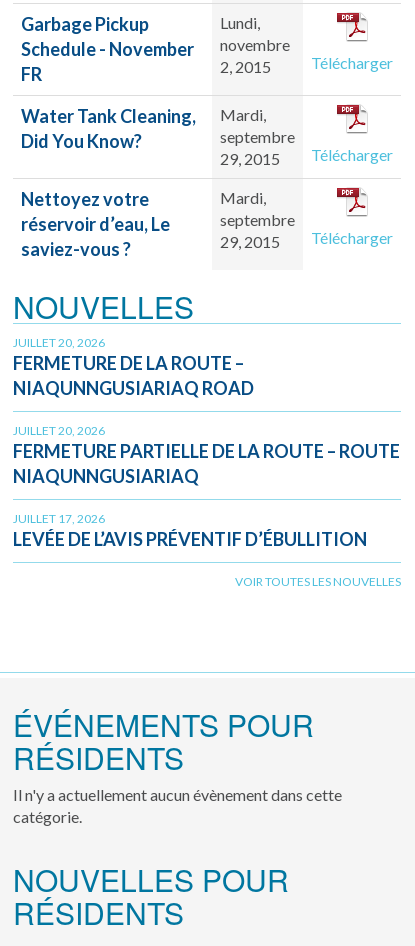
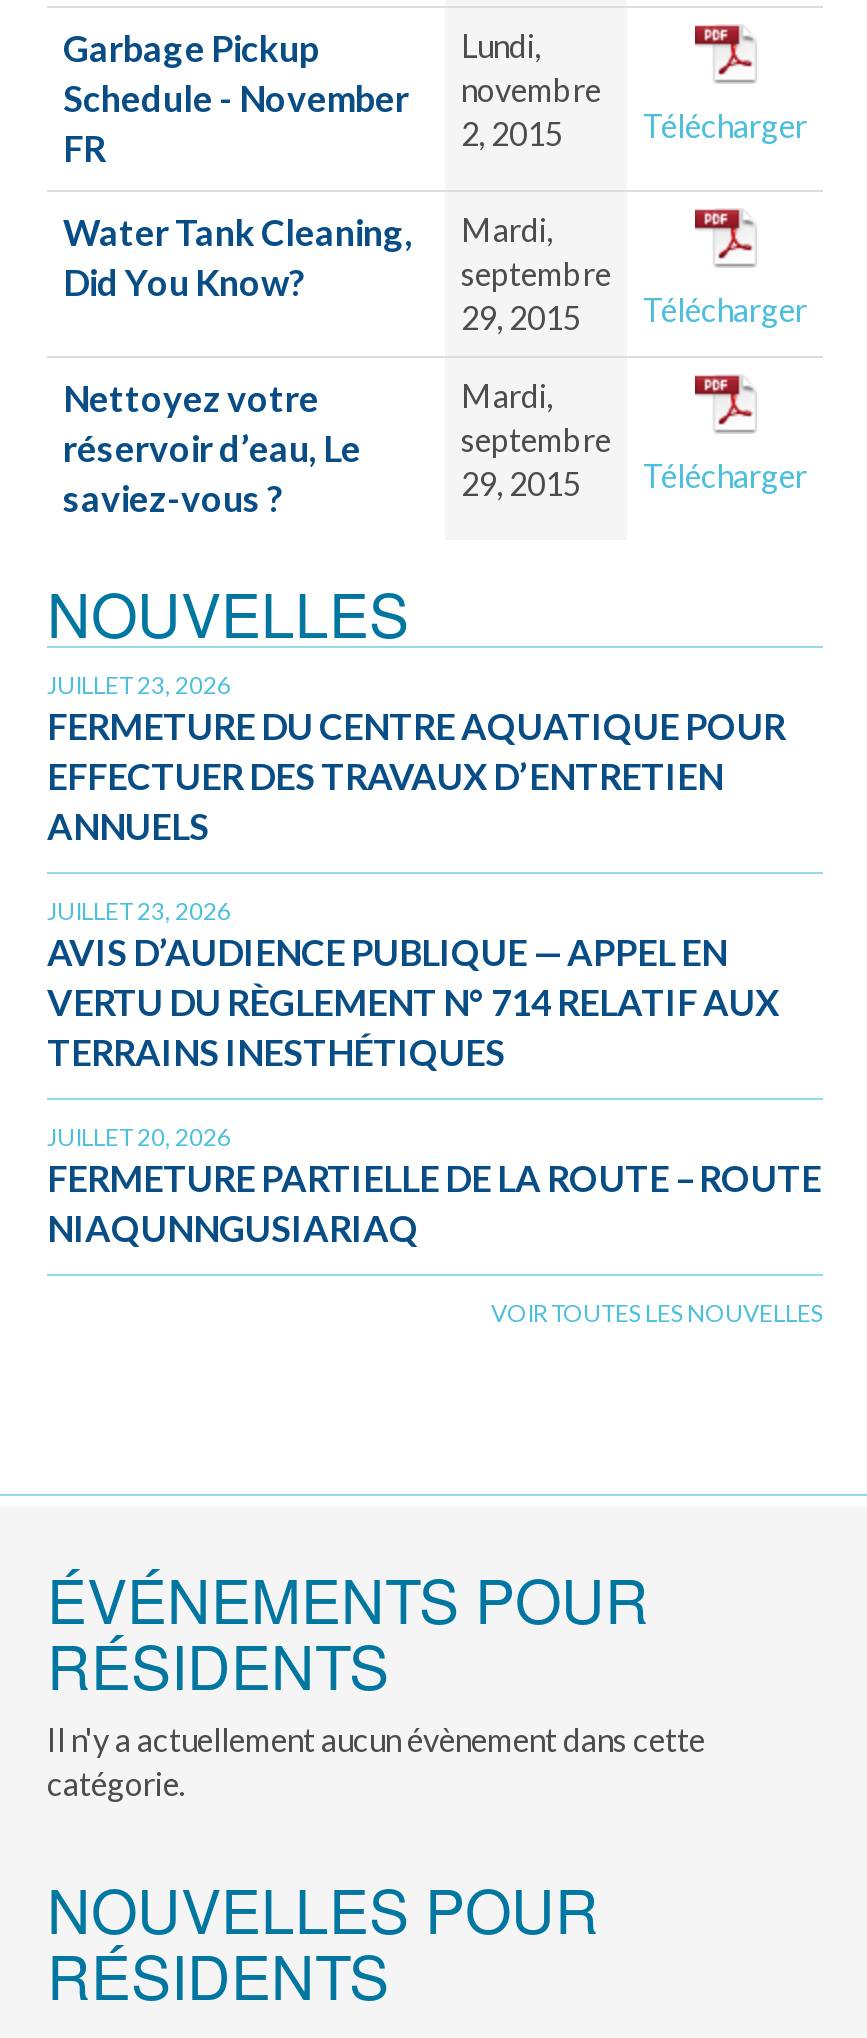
[13,334,254,398] JUILLET 20, 2026 | FERMETURE DE LA ROUTE – | NIAQUNNGUSIARIAQ ROAD -> [47,669,785,1073] JUILLET 23, 2026 | FERMETURE DU CENTRE AQUATIQUE POUR | EFFECTUER DES TRAVAUX D’ENTRETIEN | ANNUELS | JUILLET 23, 2026 | AVIS D’AUDIENCE PUBLIQUE — APPEL EN | VERTU DU RÈGLEMENT N° 714 RELATIF AUX | TERRAINS INESTHÉTIQUES
moved [13,422,400,486] -> [47,1121,821,1249]: JUILLET 20, 2026 | FERMETURE PARTIELLE DE LA ROUTE – ROUTE | NIAQUNNGUSIARIAQ
[13,510,367,549] JUILLET 17, 2026 | LEVÉE DE L’AVIS PRÉVENTIF D’ÉBULLITION -> none

